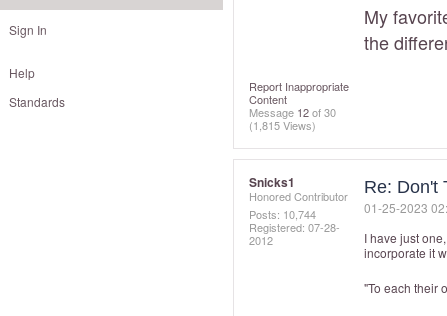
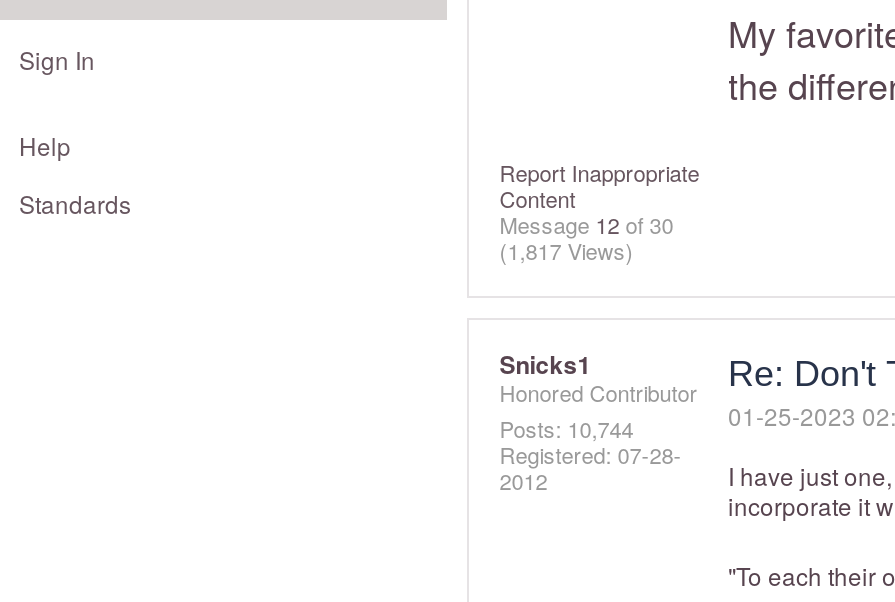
[249,117,316,133] (1,815 Views) -> [499,234,633,266] (1,817 Views)

